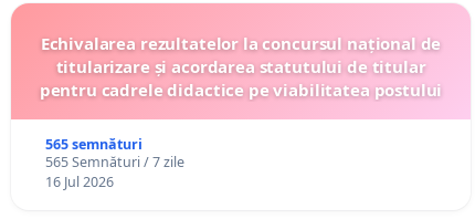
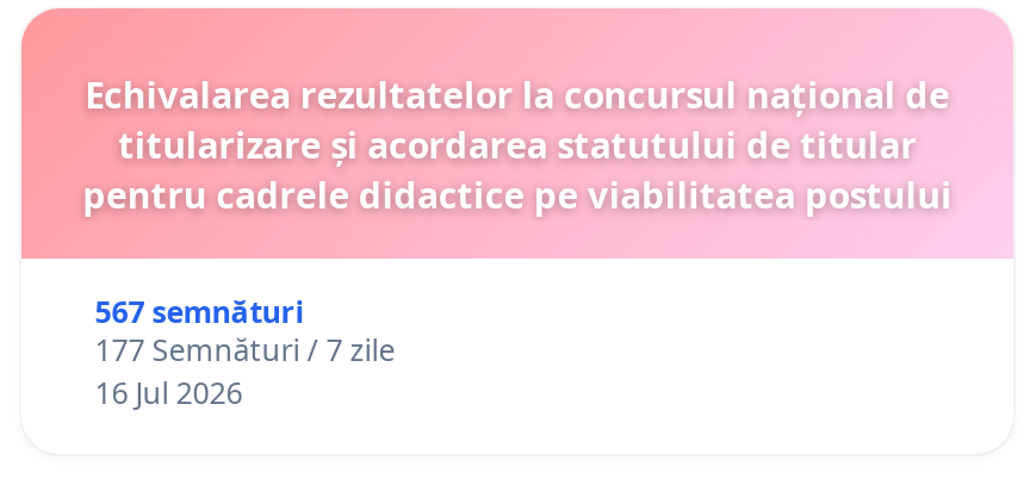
[45,135,142,154] 565 semnături -> [95,292,305,332] 567 semnături
[45,153,184,171] 565 Semnături / 7 zile -> [95,330,395,370] 177 Semnături / 7 zile

